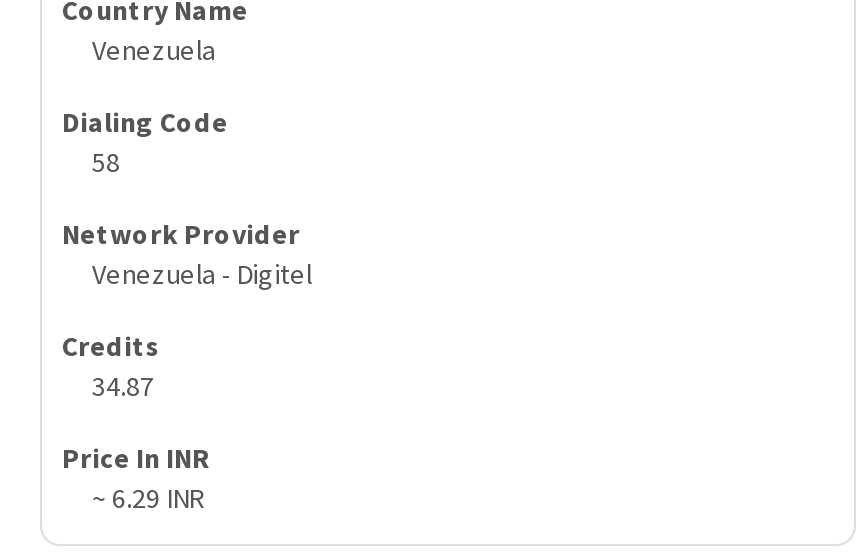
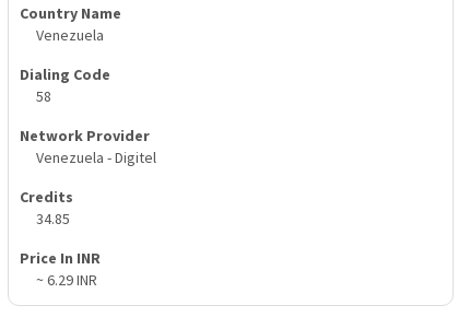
[92,368,154,404] 34.87 -> [36,209,70,228] 34.85

